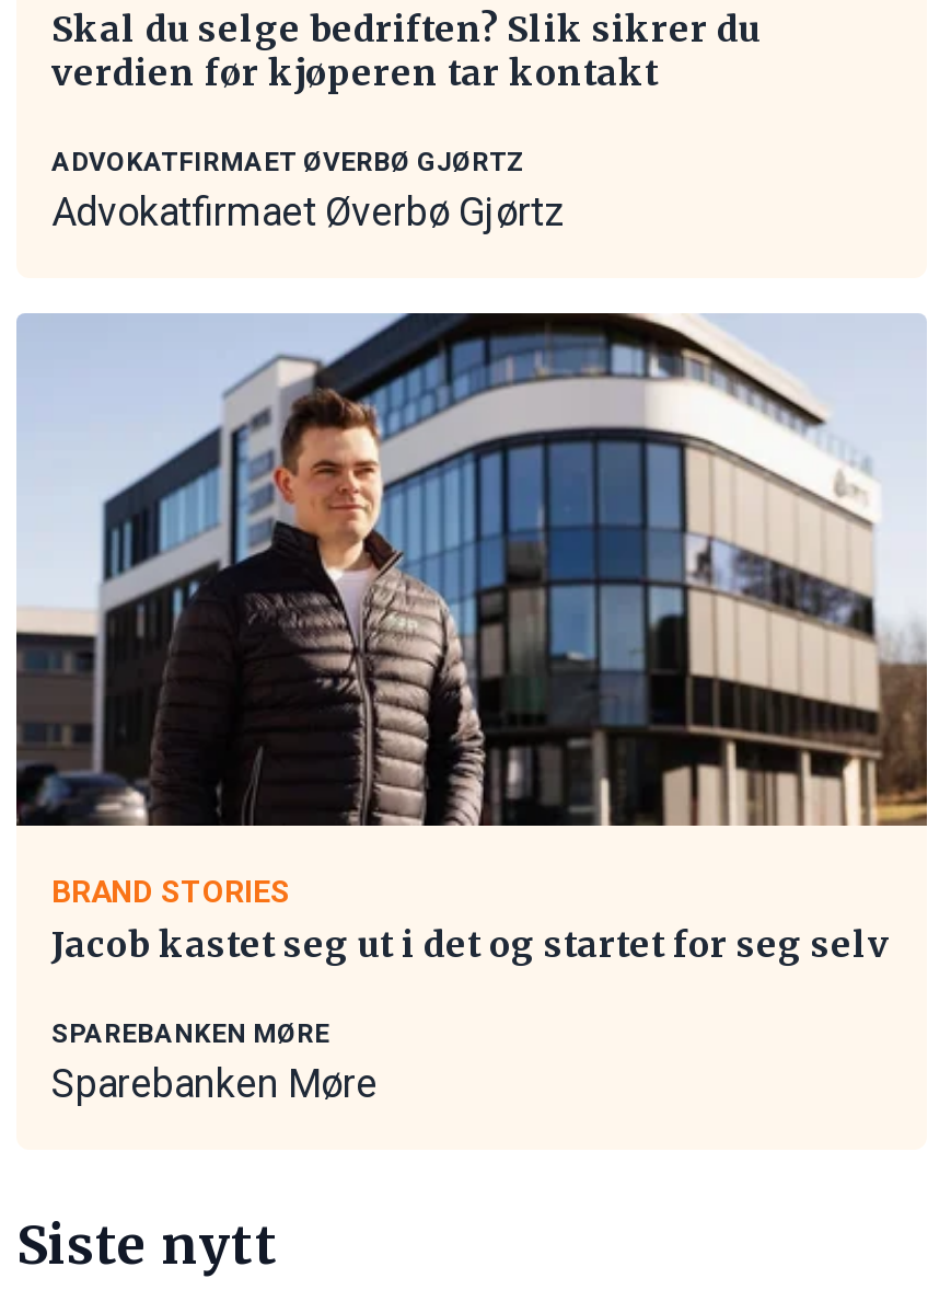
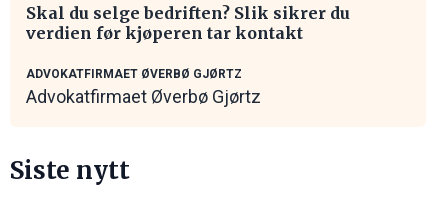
[14,311,929,1106] [image] | BRAND STORIES | Jacob kastet seg ut i det og startet for seg selv | SPAREBANKEN MØRE | Sparebanken Møre -> none

